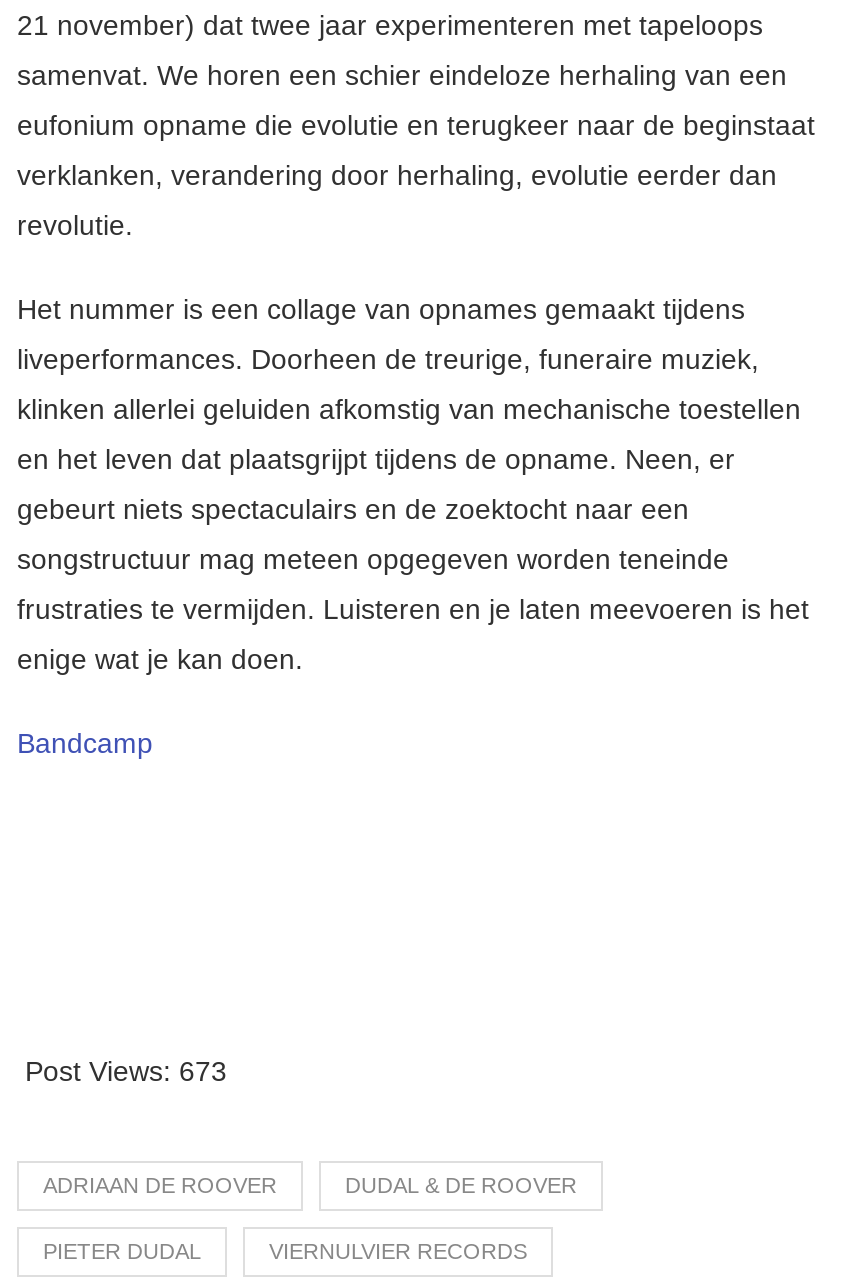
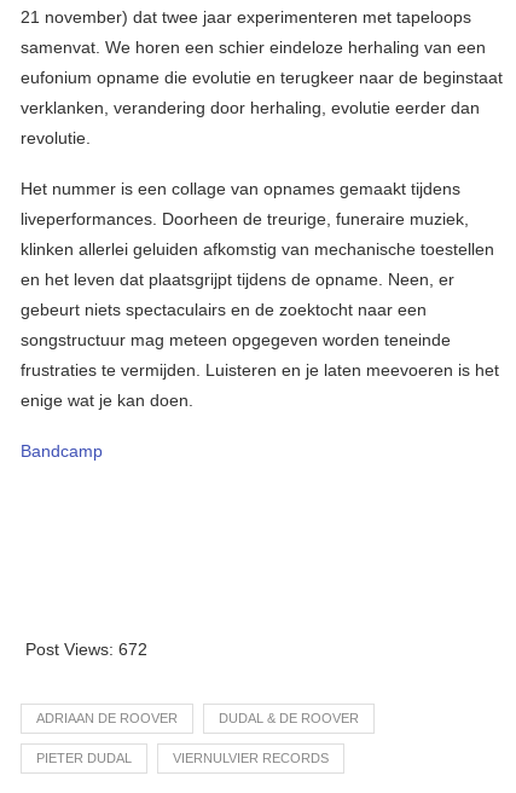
[25,1056,227,1088] Post Views: 673 -> [25,640,147,659] Post Views: 672

